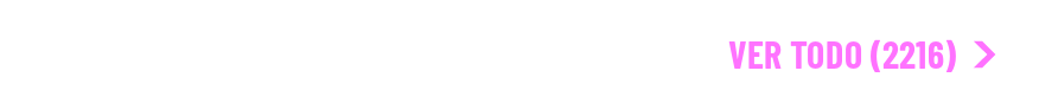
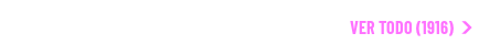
[728,32,956,77] VER TODO (2216) -> [350,17,454,38] VER TODO (1916)

